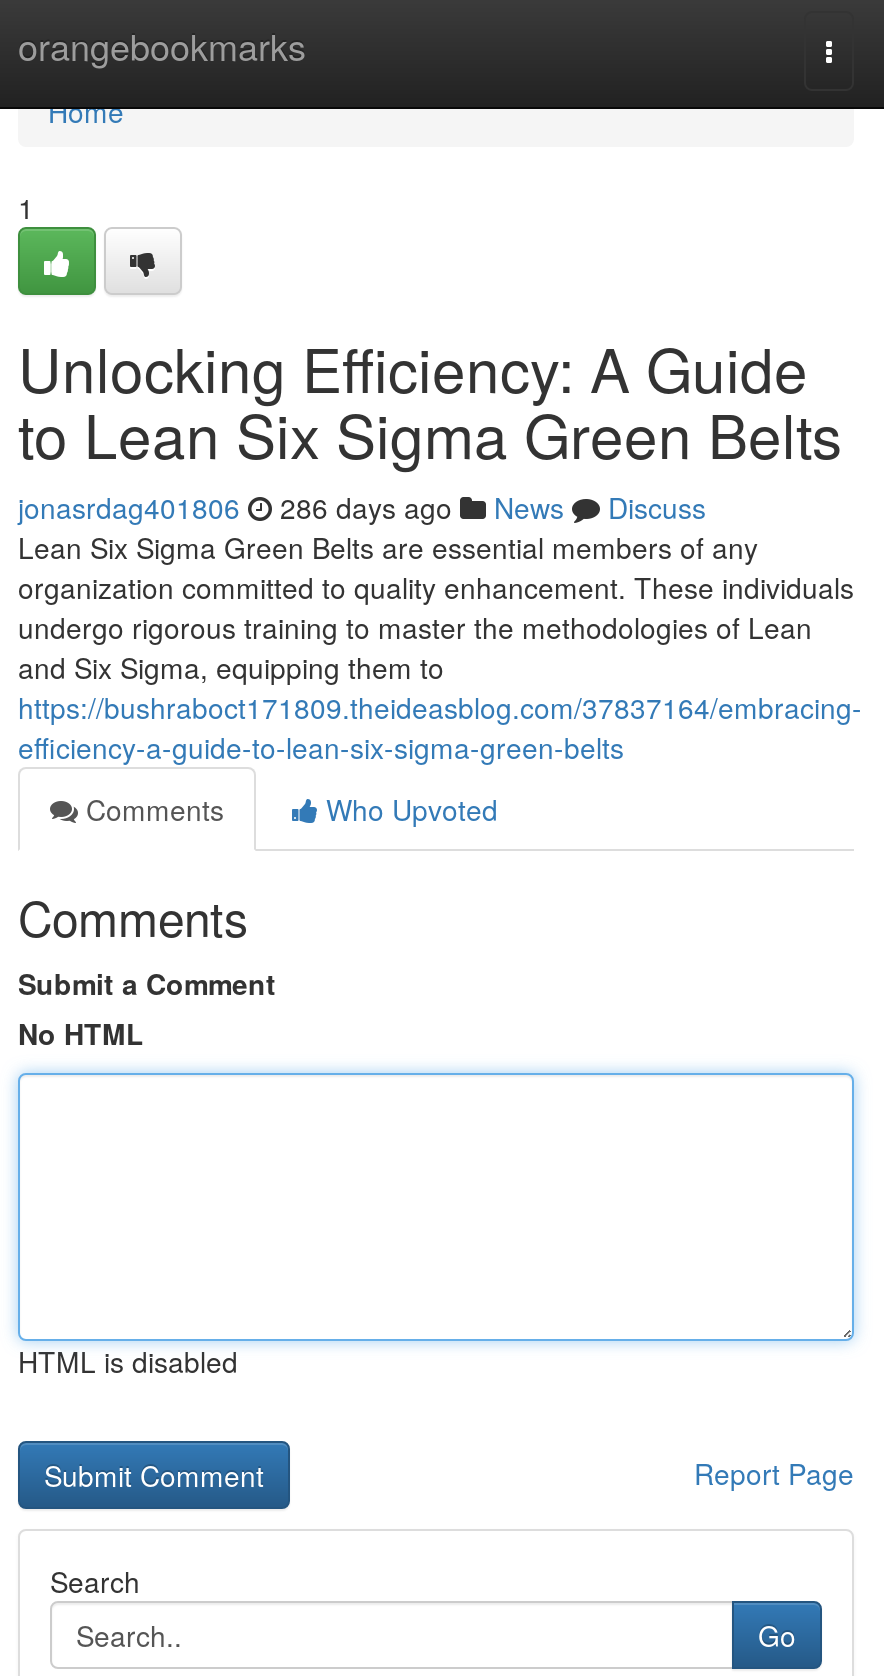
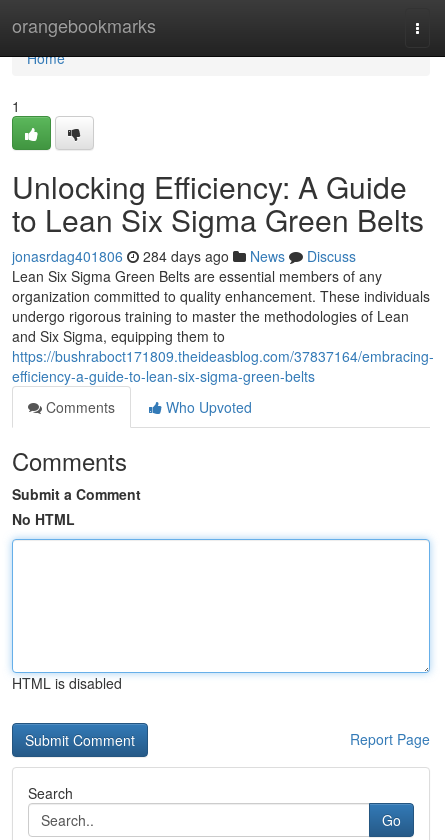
[18,487,706,527] jonasrdag401806 286 days ago News Discuss -> [12,246,356,266] jonasrdag401806 284 days ago News Discuss

